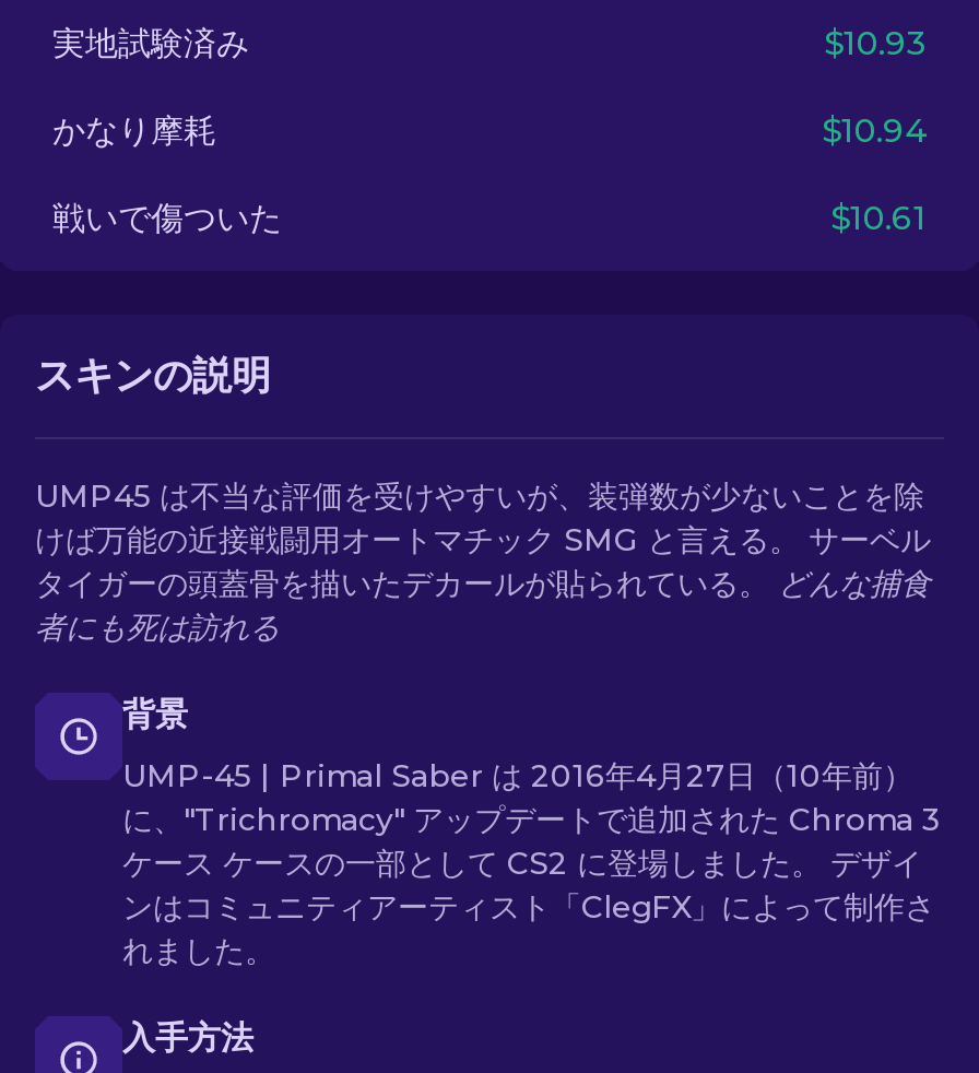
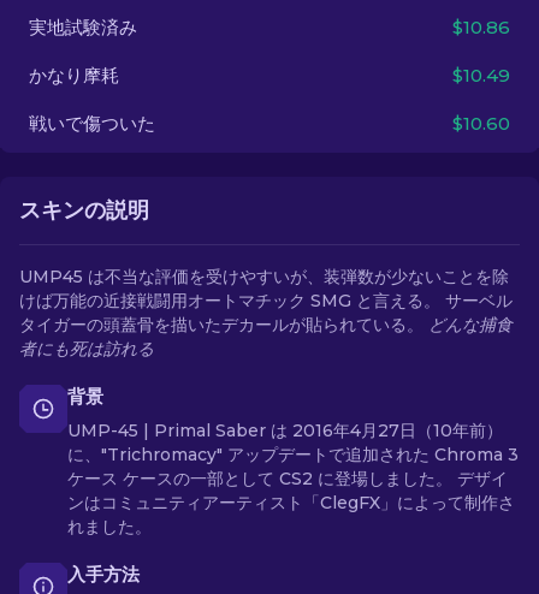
[824,22,927,63] $10.93 -> [452,16,510,38] $10.86
[822,109,927,151] $10.94 -> [452,64,510,87] $10.49
[830,197,927,238] $10.61 -> [452,112,510,135] $10.60

